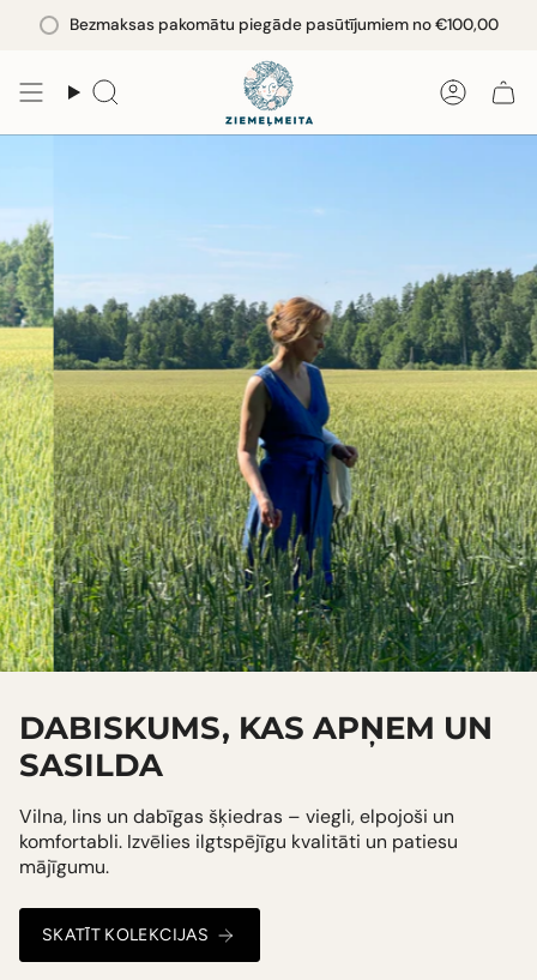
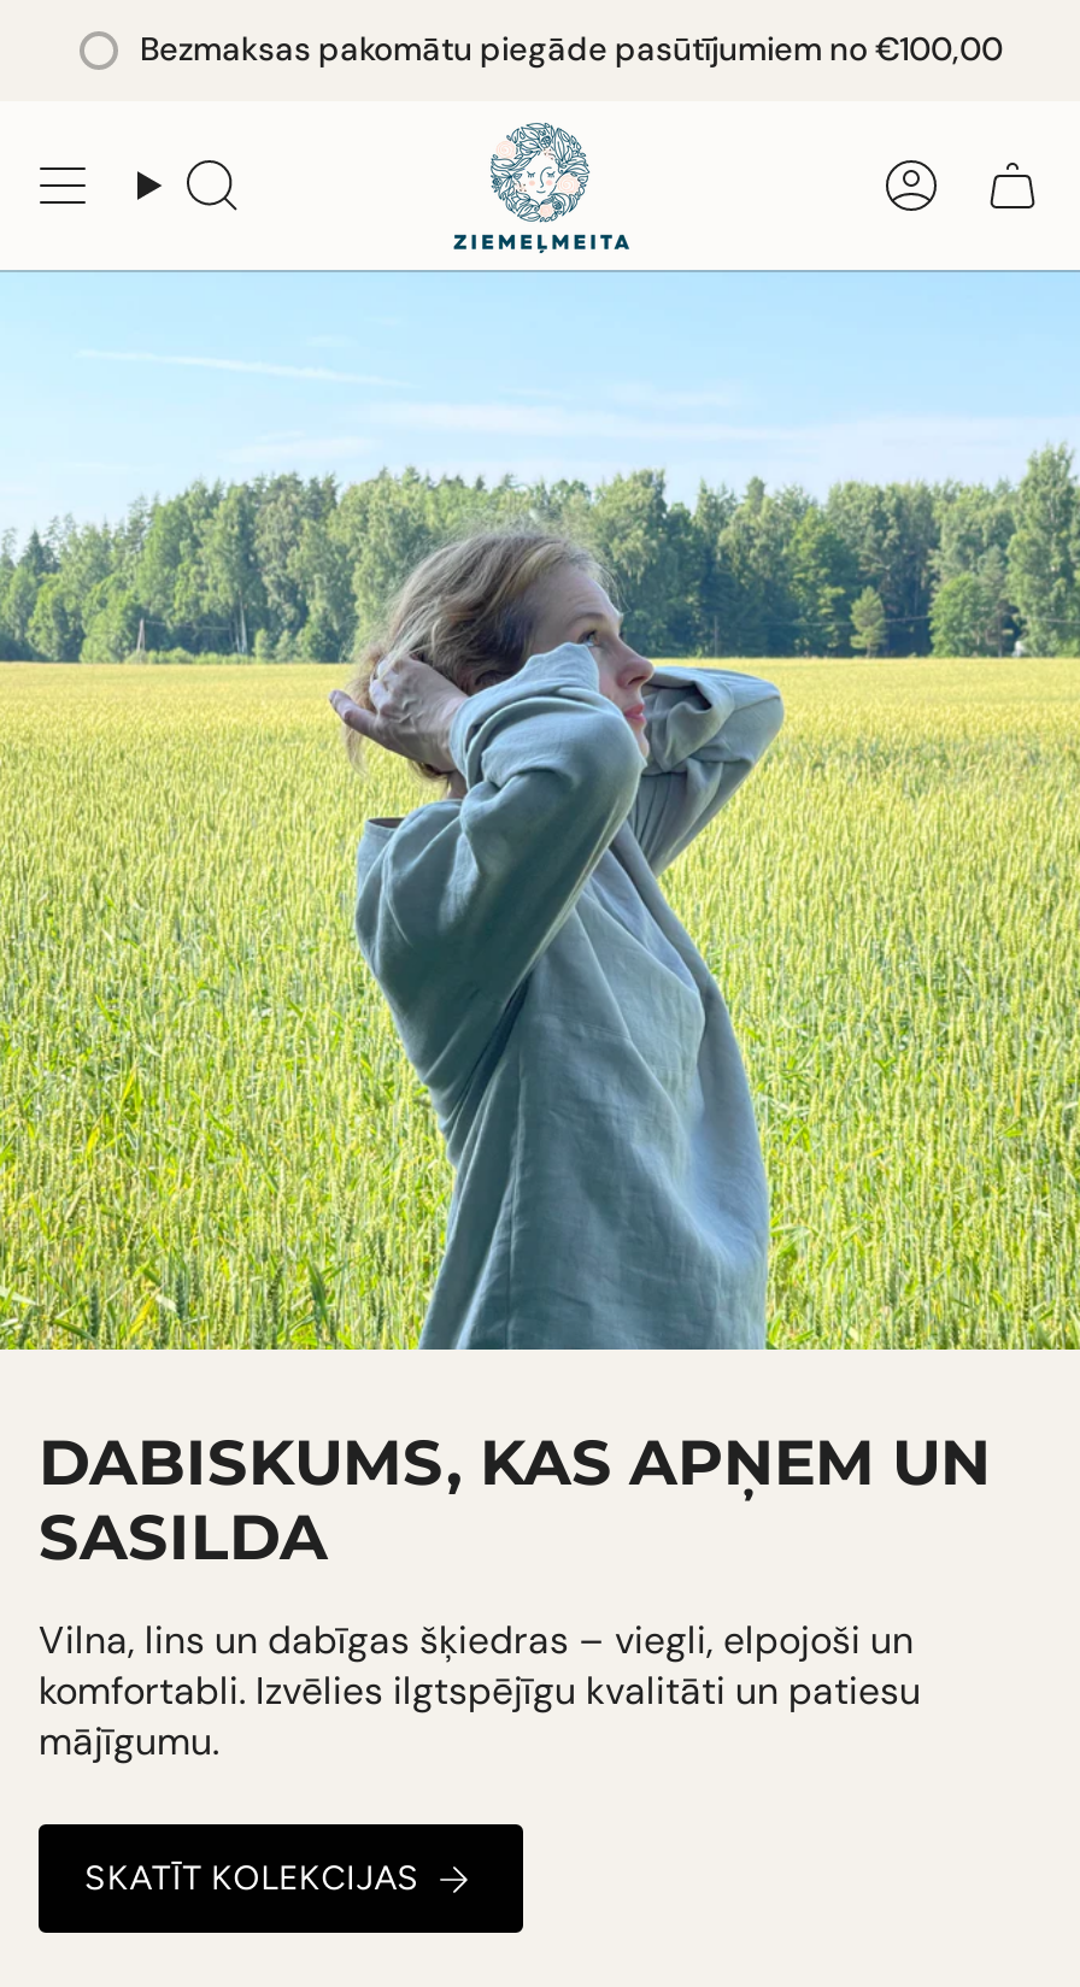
[4,139,533,673] [image] -> [7,277,1073,1352] [image]

